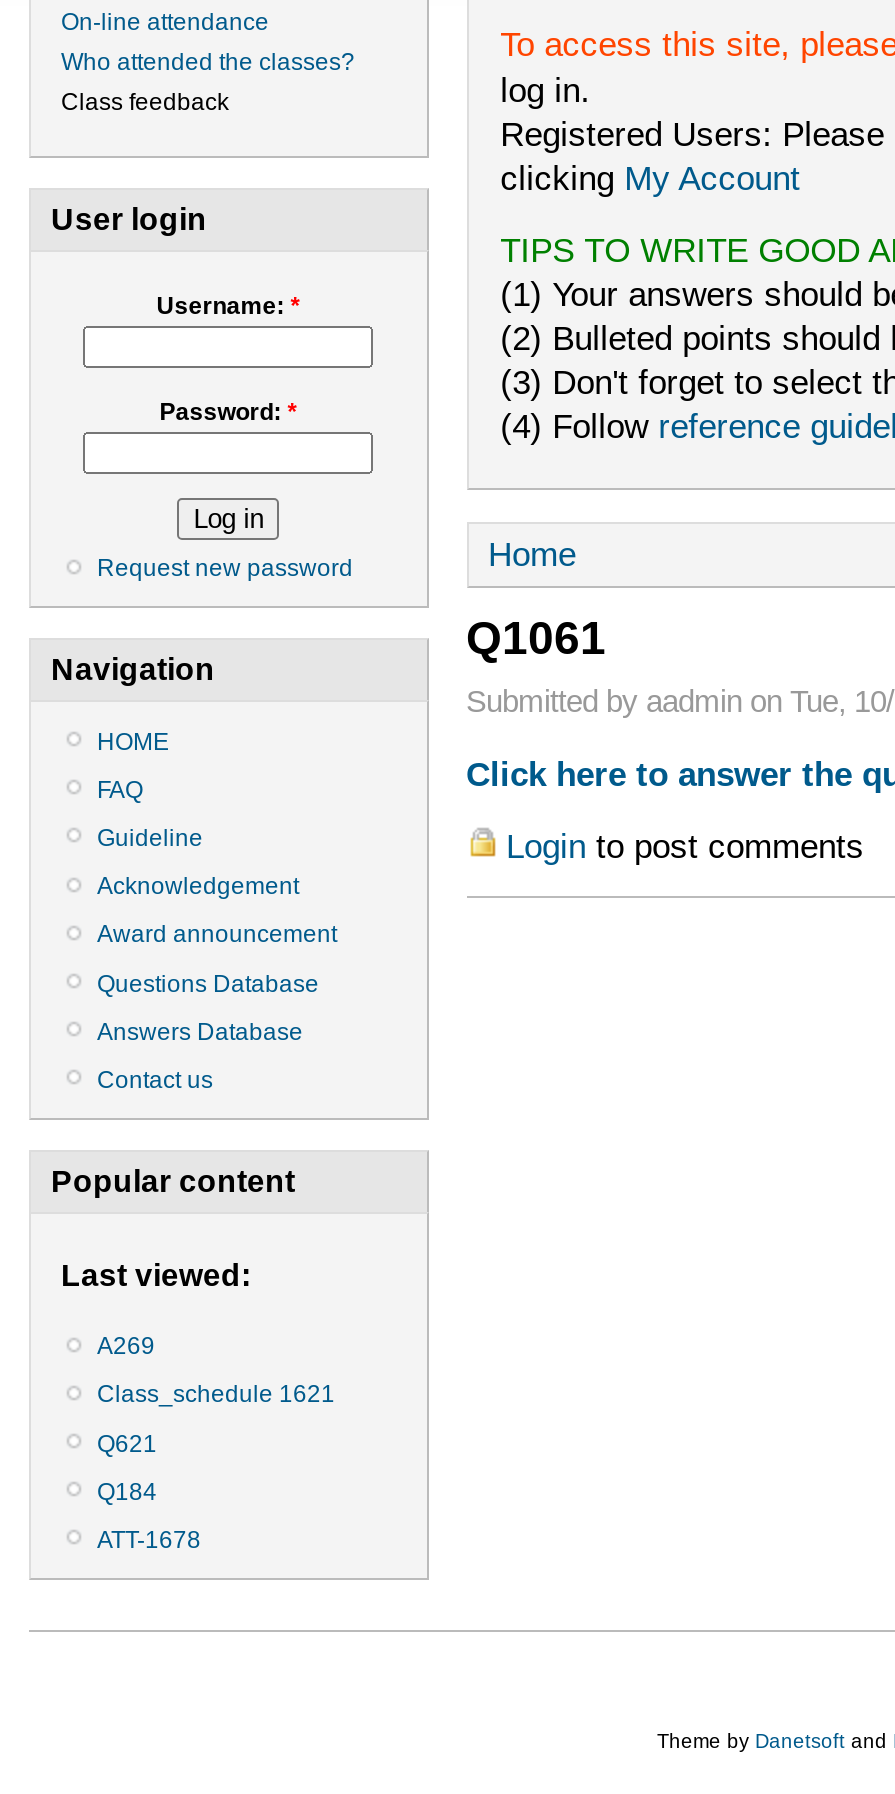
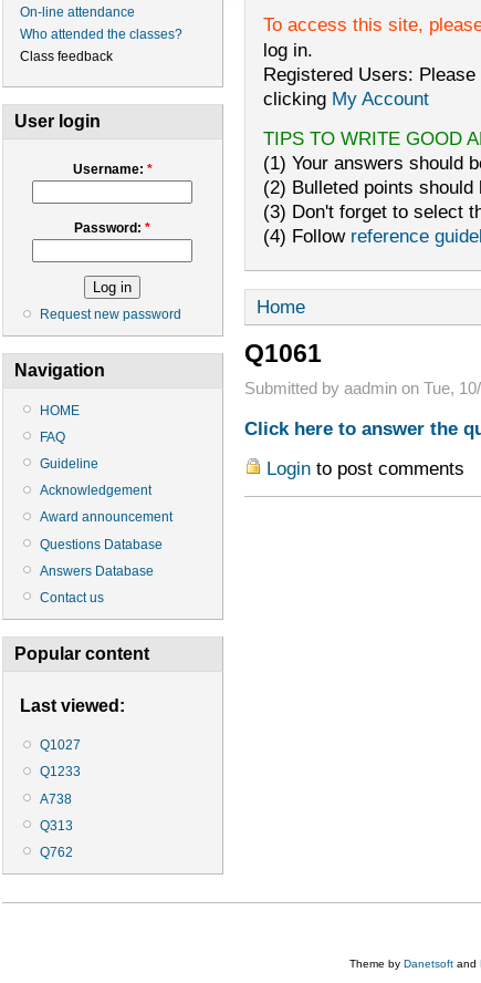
[97,1332,155,1360] A269 -> [40,737,81,753] Q1027
[97,1381,335,1409] Class_schedule 1621 -> [40,764,81,780] Q1233
[97,1429,157,1457] Q621 -> [40,791,72,807] A738
[97,1478,157,1506] Q184 -> [40,818,73,833] Q313
[97,1526,201,1554] ATT-1678 -> [40,845,73,860] Q762

